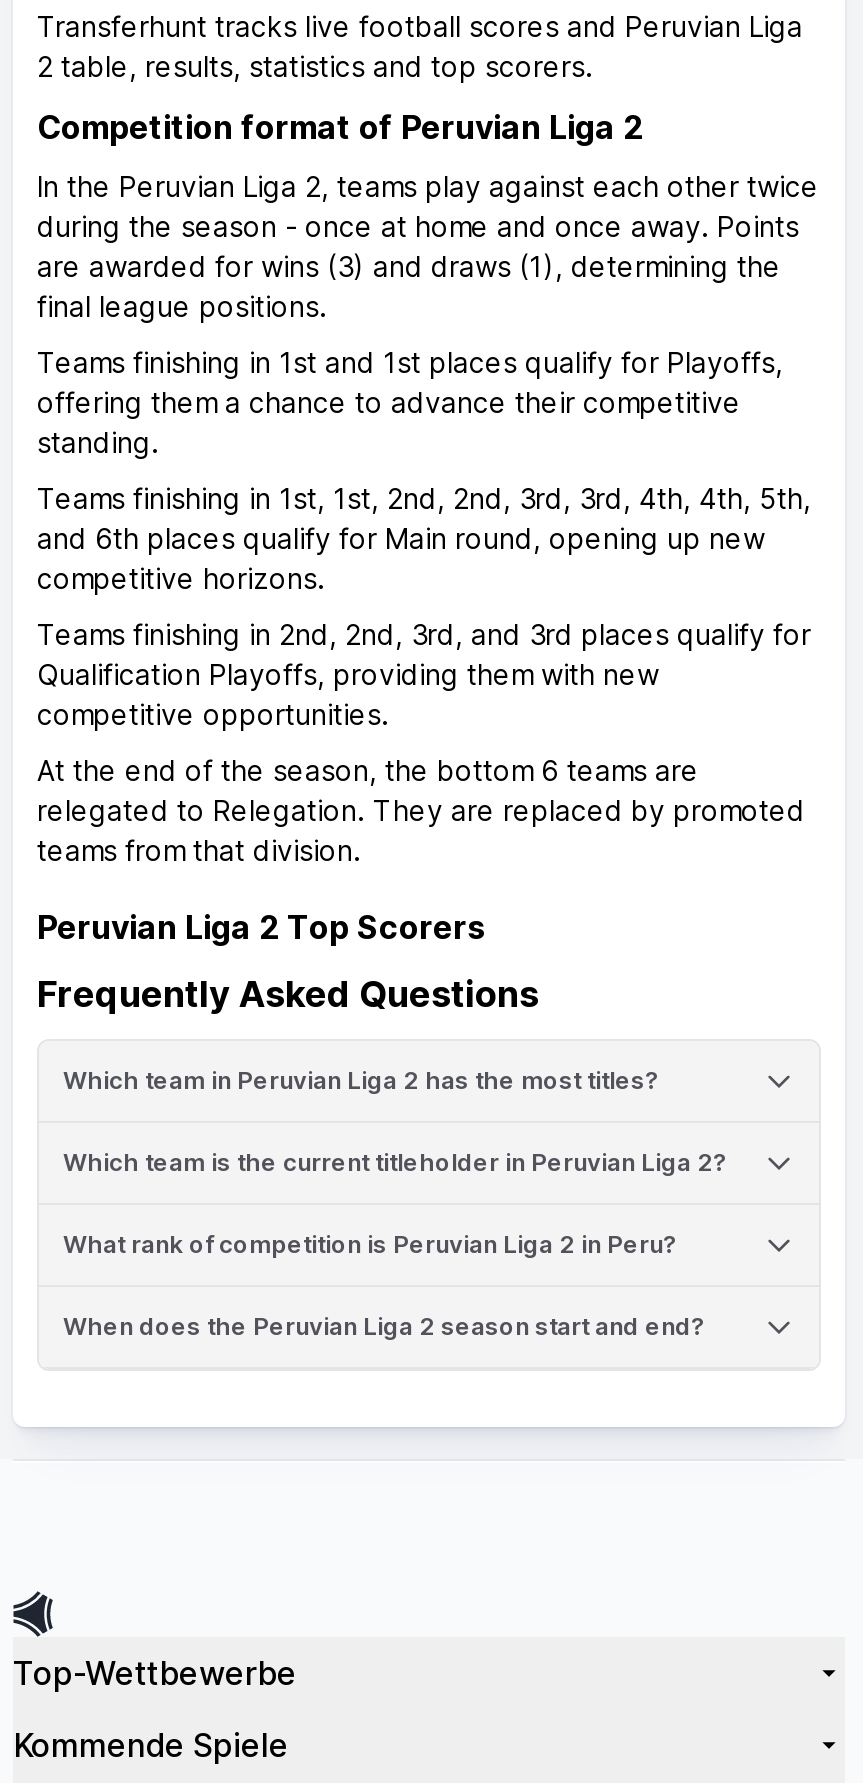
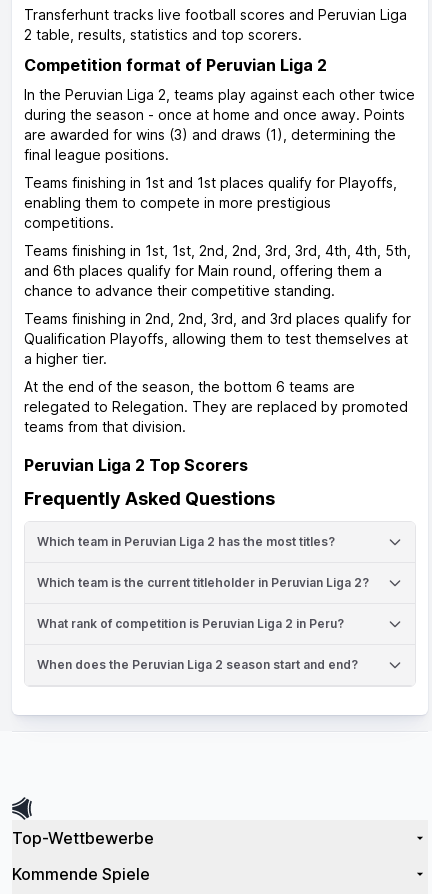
[37,385,741,459] offering them a chance to advance their competitive | standing. -> [24,194,331,231] enabling them to compete in more prestigious | competitions.
[37,521,765,595] and 6th places qualify for Main round, opening up new | competitive horizons. -> [24,262,382,299] and 6th places qualify for Main round, offering them a | chance to advance their competitive standing.
[37,657,659,731] Qualification Playoffs, providing them with new | competitive opportunities. -> [24,330,408,367] Qualification Playoffs, allowing them to test themselves at | a higher tier.

